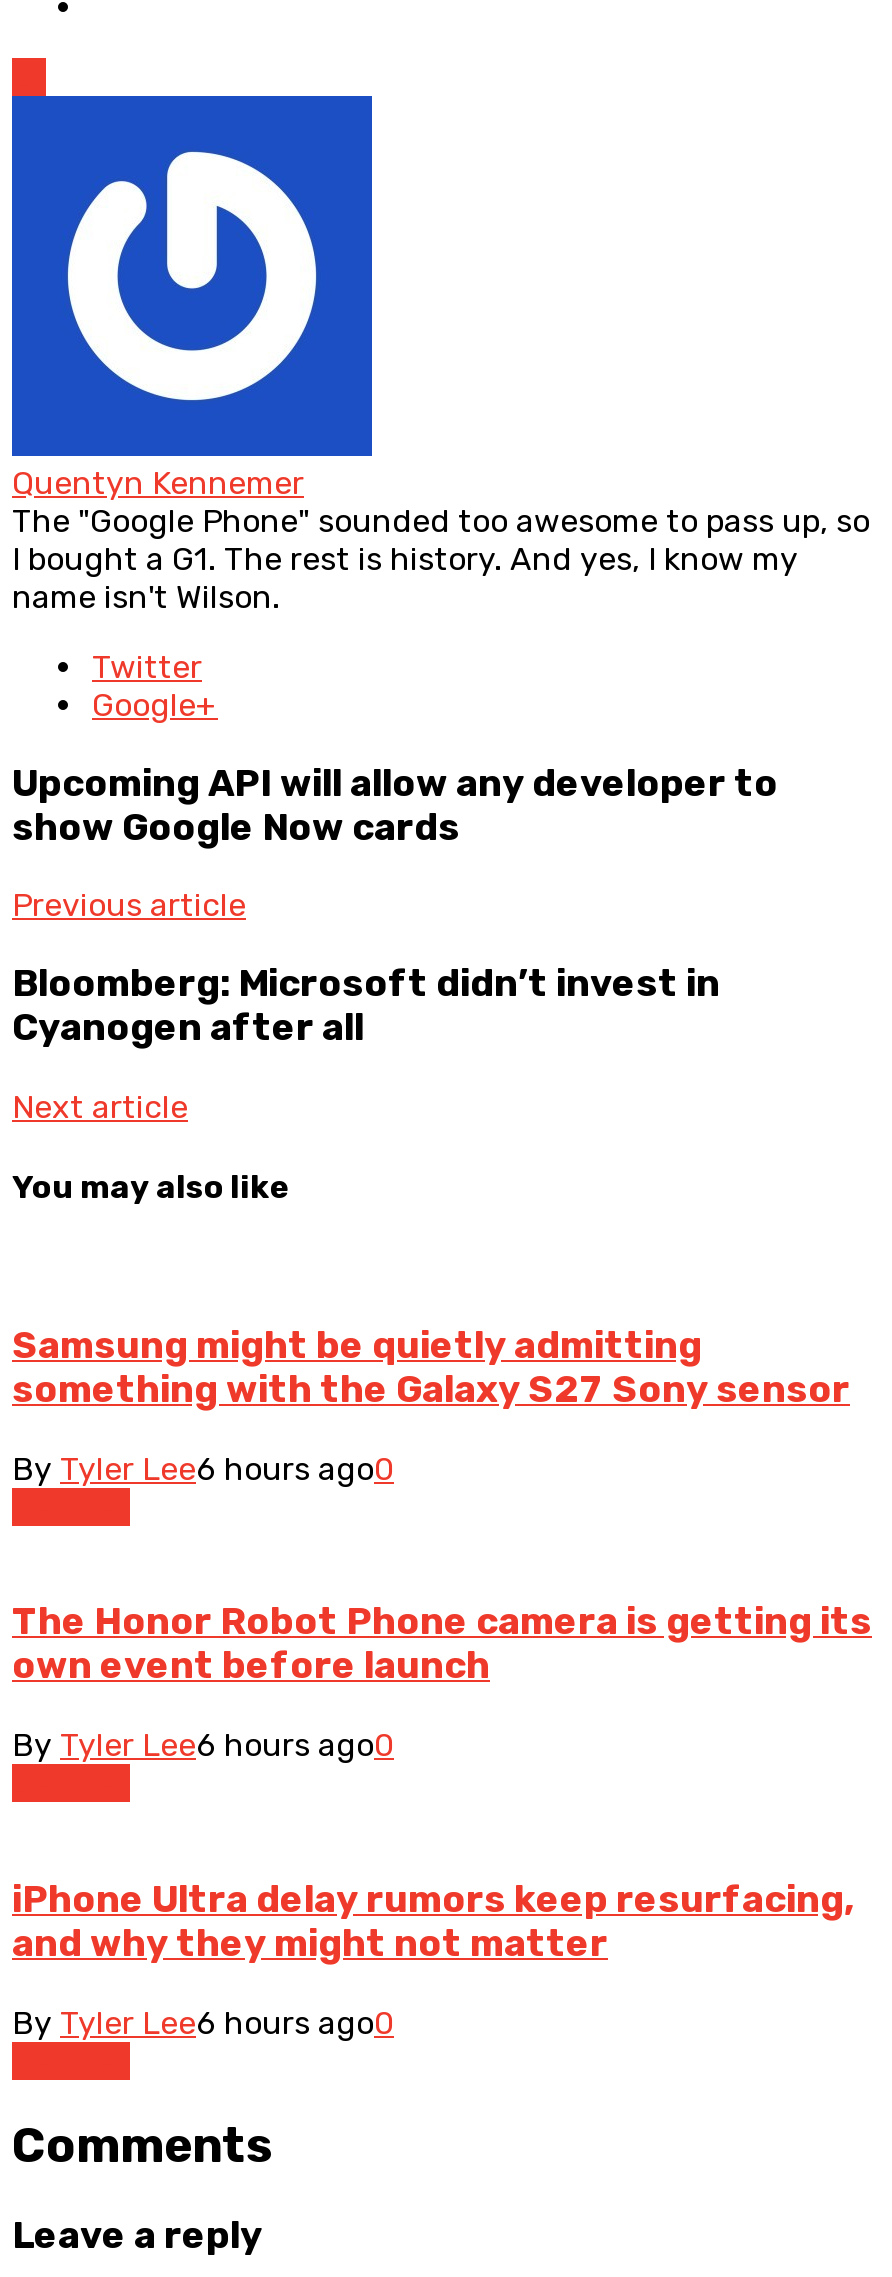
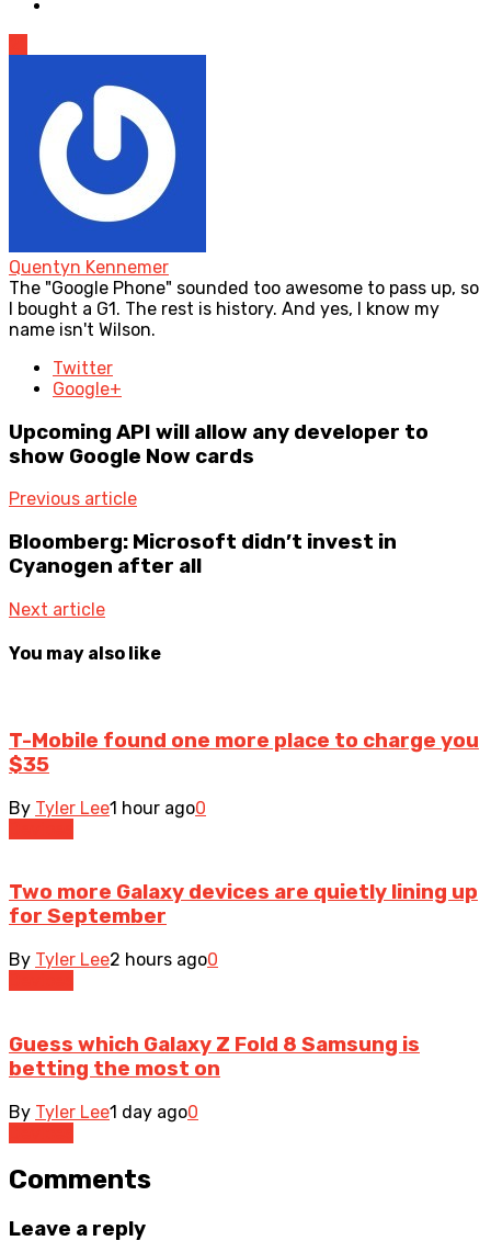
[12,1324,850,1412] Samsung might be quietly admitting | something with the Galaxy S27 Sony sensor -> [9,728,479,777] T-Mobile found one more place to charge you | $35
[12,1449,394,1487] By Tyler Lee6 hours ago0 -> [9,797,206,818] By Tyler Lee1 hour ago0
[12,1601,872,1689] The Honor Robot Phone camera is getting its | own event before launch -> [9,880,478,929] Two more Galaxy devices are quietly lining up | for September
[12,1726,394,1764] By Tyler Lee6 hours ago0 -> [9,949,218,970] By Tyler Lee2 hours ago0
[12,1878,854,1966] iPhone Ultra delay rumors keep resurfacing, | and why they might not matter -> [9,1032,420,1081] Guess which Galaxy Z Fold 8 Samsung is | betting the most on
[12,2003,394,2041] By Tyler Lee6 hours ago0 -> [9,1101,198,1122] By Tyler Lee1 day ago0

